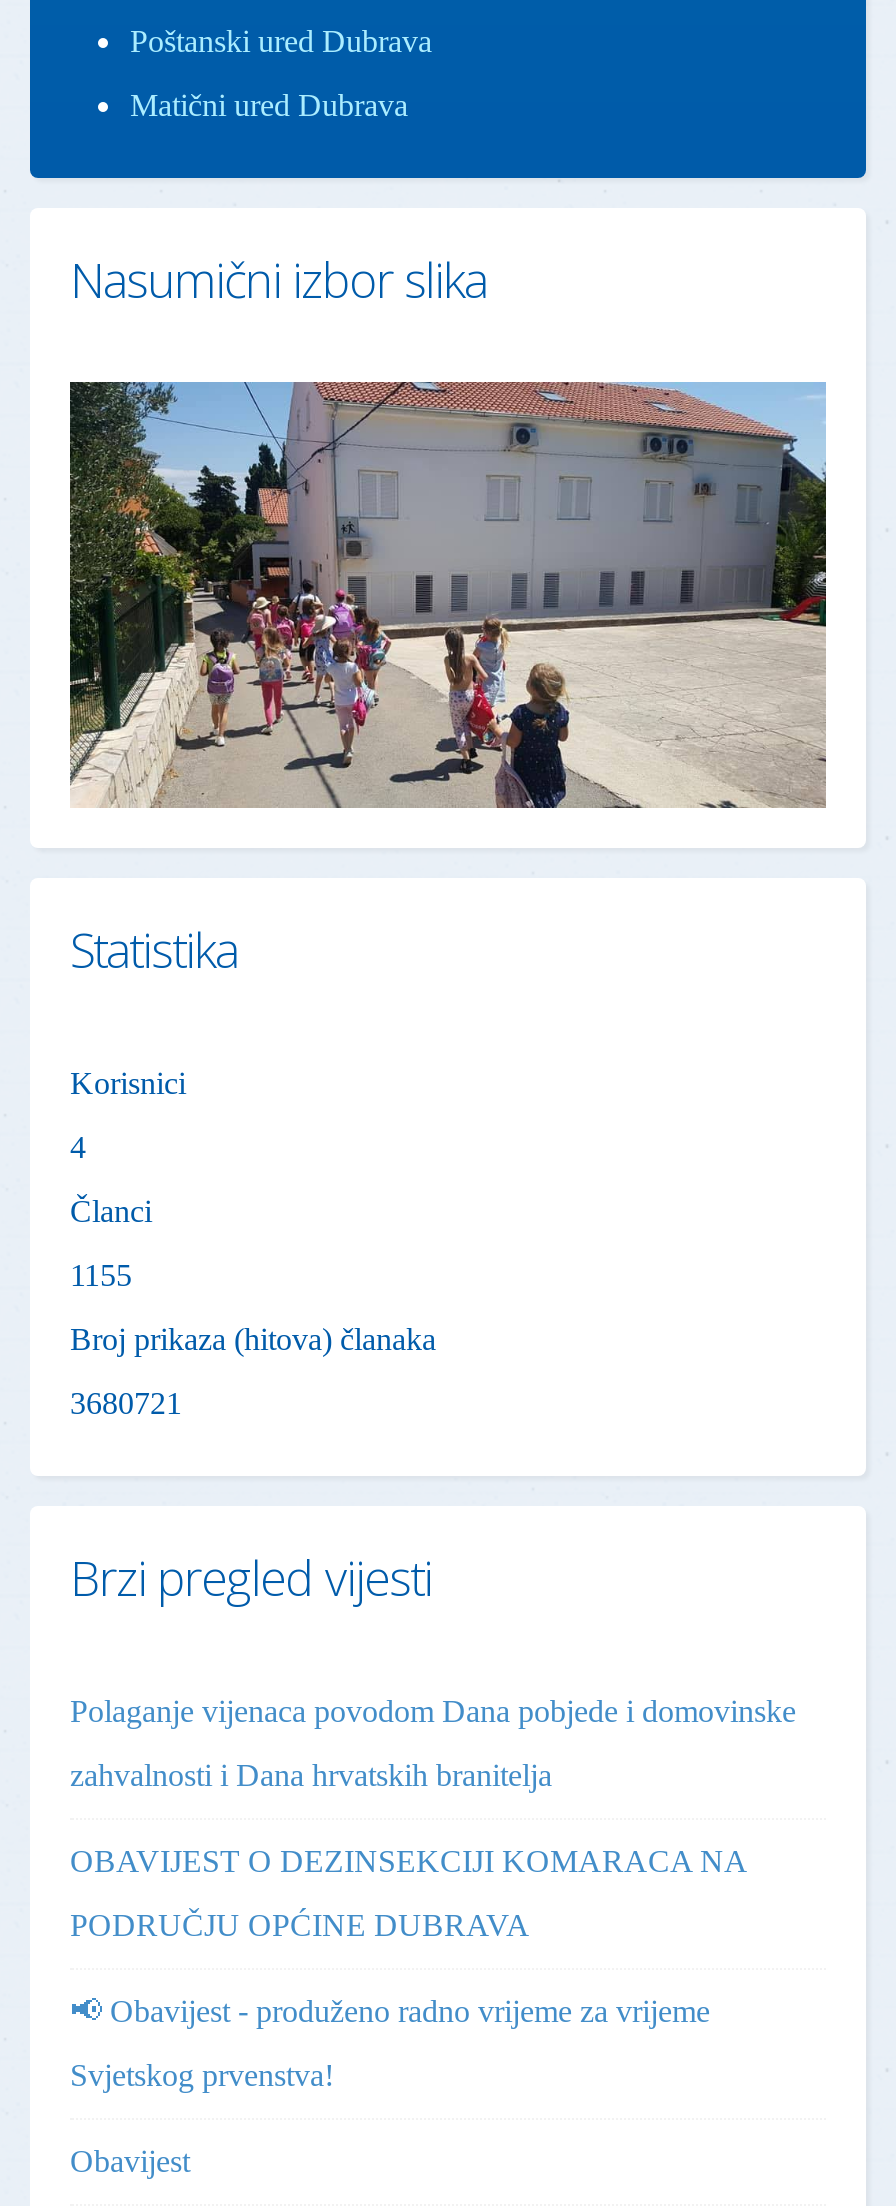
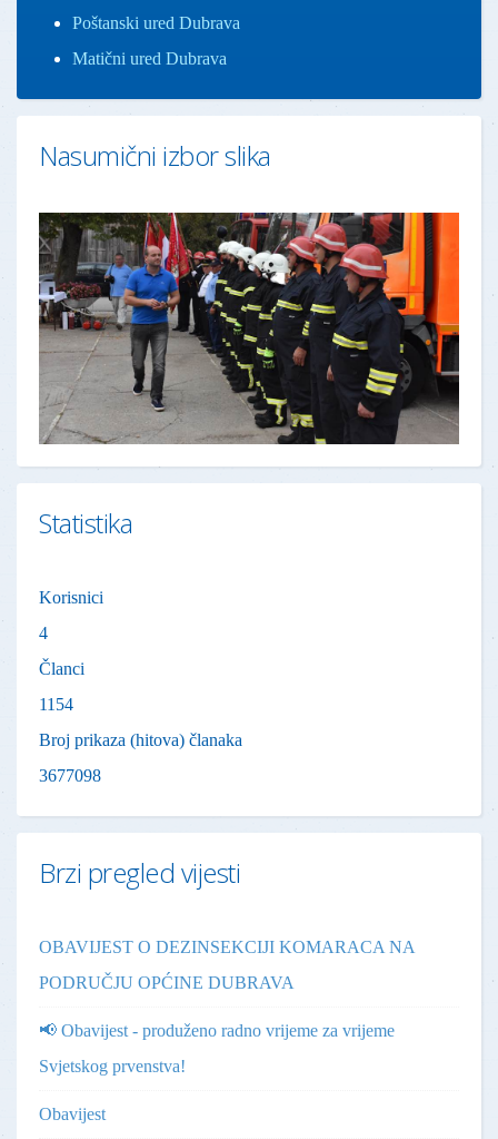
[70,380,828,808] [image] -> [39,212,460,445] [image]
[70,1258,132,1292] 1155 -> [39,694,73,713] 1154
[70,1386,182,1420] 3680721 -> [39,766,101,784] 3677098
[70,1694,796,1792] Polaganje vijenaca povodom Dana pobjede i domovinske | zahvalnosti i Dana hrvatskih branitelja -> none

